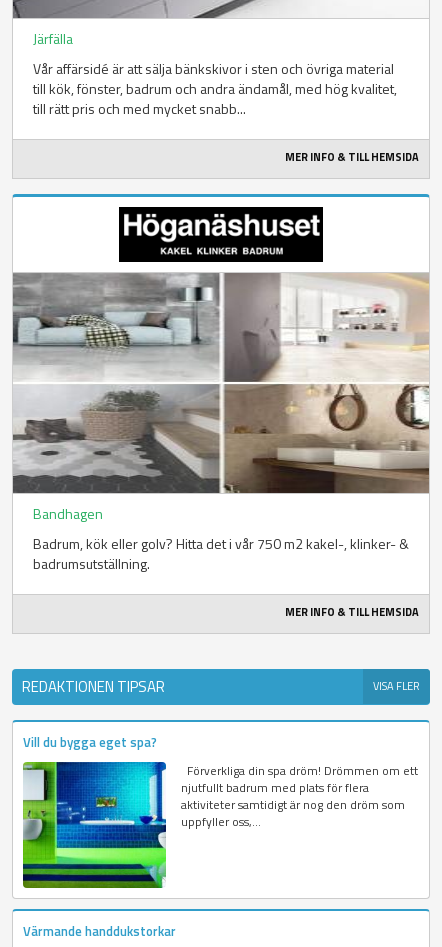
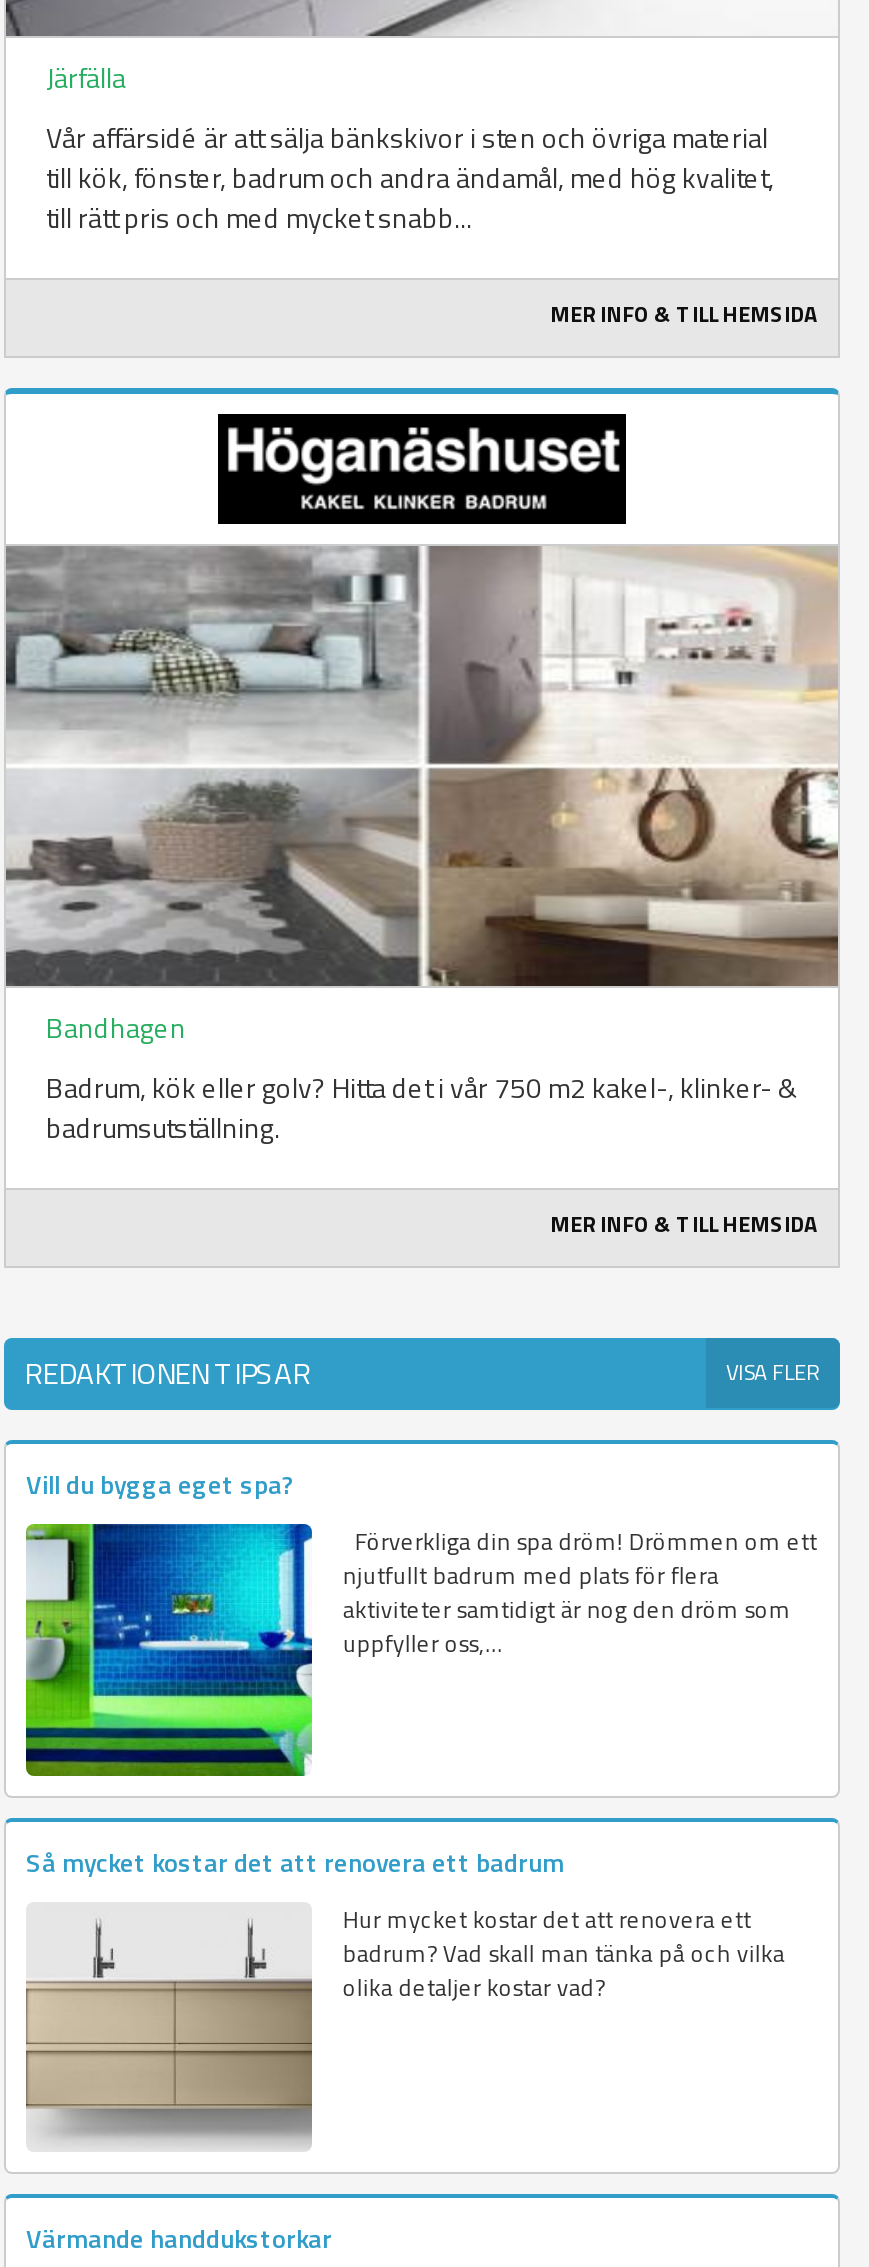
none -> [26,1841,785,2150] [image] | Så mycket kostar det att renovera ett badrum | Hur mycket kostar det att renovera ett | badrum? Vad skall man tänka på och vilka | olika detaljer kostar vad?

